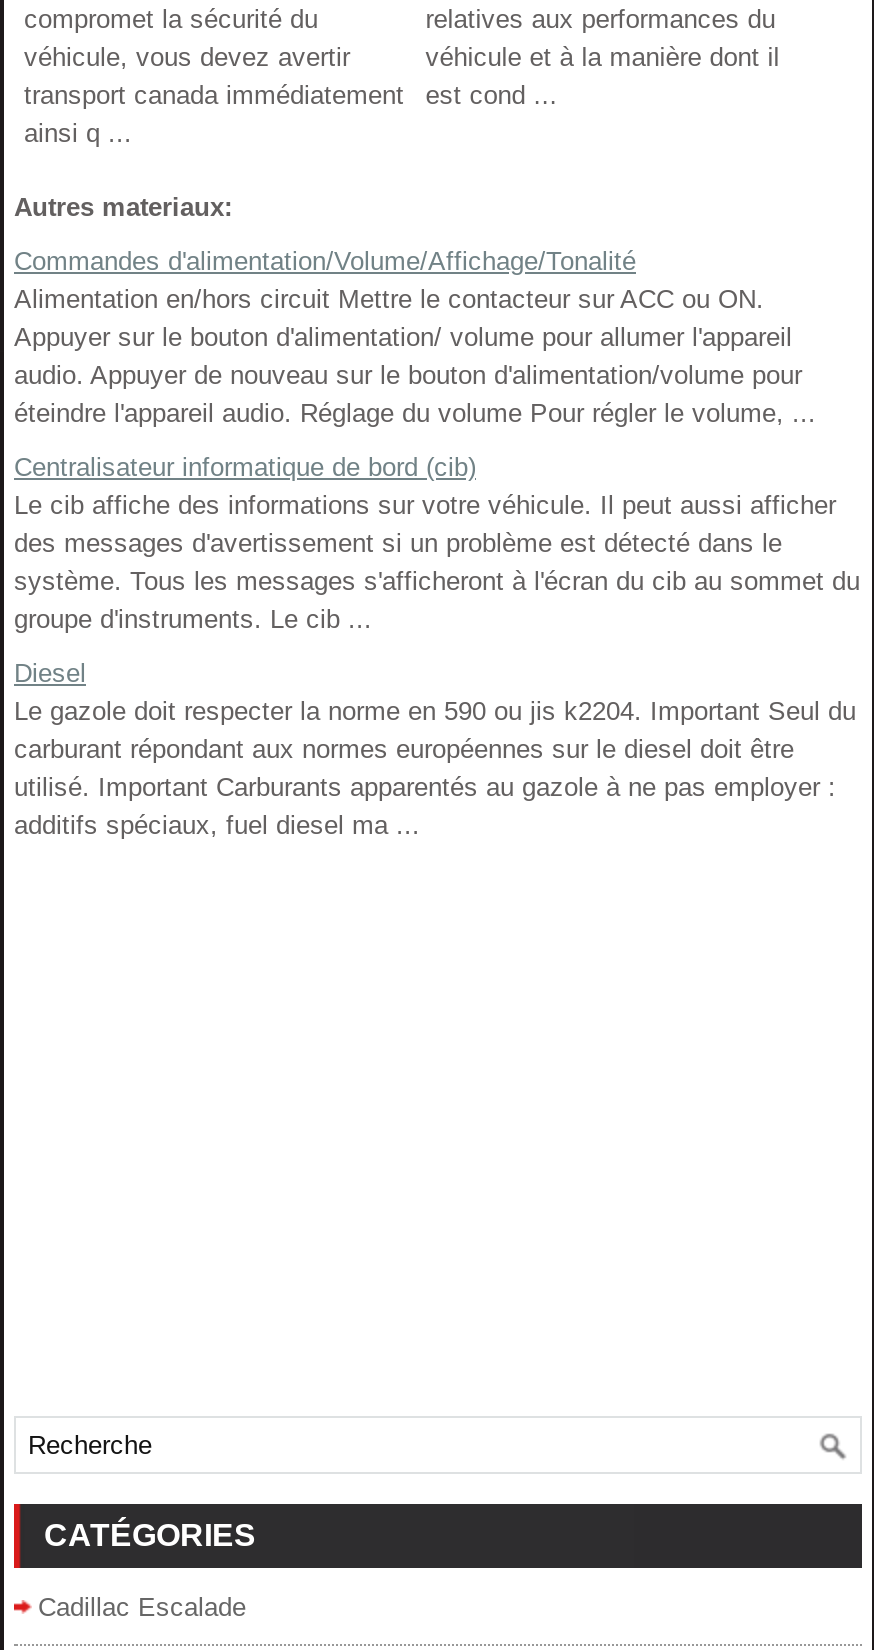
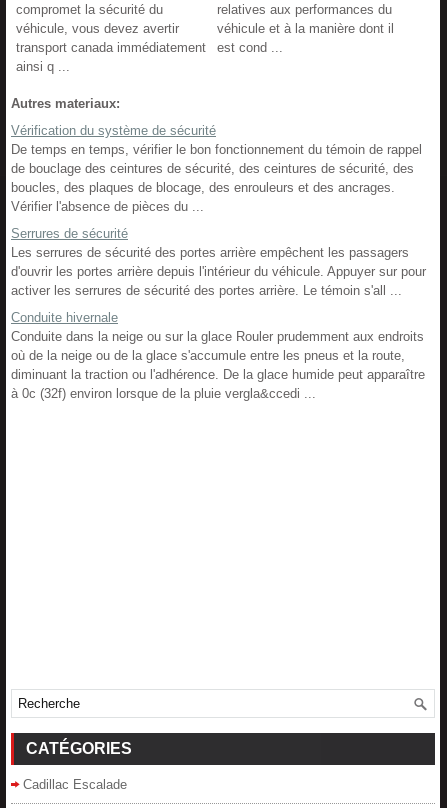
[14,246,816,428] Commandes d'alimentation/Volume/Affichage/Tonalité | Alimentation en/hors circuit Mettre le contacteur sur ACC ou ON. | Appuyer sur le bouton d'alimentation/ volume pour allumer l'appareil | audio. Appuyer de nouveau sur le bouton d'alimentation/volume pour | éteindre l'appareil audio. Réglage du volume Pour régler le volume, ... -> [11,123,422,214] Vérification du système de sécurité | De temps en temps, vérifier le bon fonctionnement du témoin de rappel | de bouclage des ceintures de sécurité, des ceintures de sécurité, des | boucles, des plaques de blocage, des enrouleurs et des ancrages. | Vérifier l'absence de pièces du ...
[14,452,860,634] Centralisateur informatique de bord (cib) | Le cib affiche des informations sur votre véhicule. Il peut aussi afficher | des messages d'avertissement si un problème est détecté dans le | système. Tous les messages s'afficheront à l'écran du cib au sommet du | groupe d'instruments. Le cib ... -> [11,226,426,298] Serrures de sécurité | Les serrures de sécurité des portes arrière empêchent les passagers | d'ouvrir les portes arrière depuis l'intérieur du véhicule. Appuyer sur pour | activer les serrures de sécurité des portes arrière. Le témoin s'all ...
[14,658,856,840] Diesel | Le gazole doit respecter la norme en 590 ou jis k2204. Important Seul du | carburant répondant aux normes européennes sur le diesel doit être | utilisé. Important Carburants apparentés au gazole à ne pas employer : | additifs spéciaux, fuel diesel ma ... -> [11,310,425,401] Conduite hivernale | Conduite dans la neige ou sur la glace Rouler prudemment aux endroits | où de la neige ou de la glace s'accumule entre les pneus et la route, | diminuant la traction ou l'adhérence. De la glace humide peut apparaître | à 0c (32f) environ lorsque de la pluie vergla&ccedi ...

